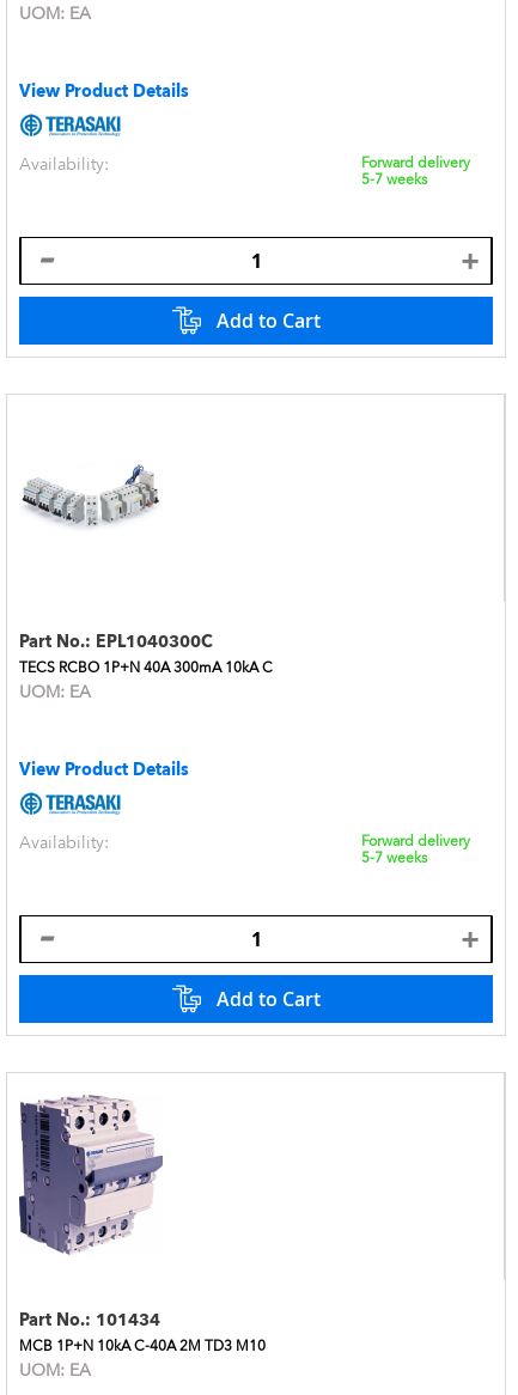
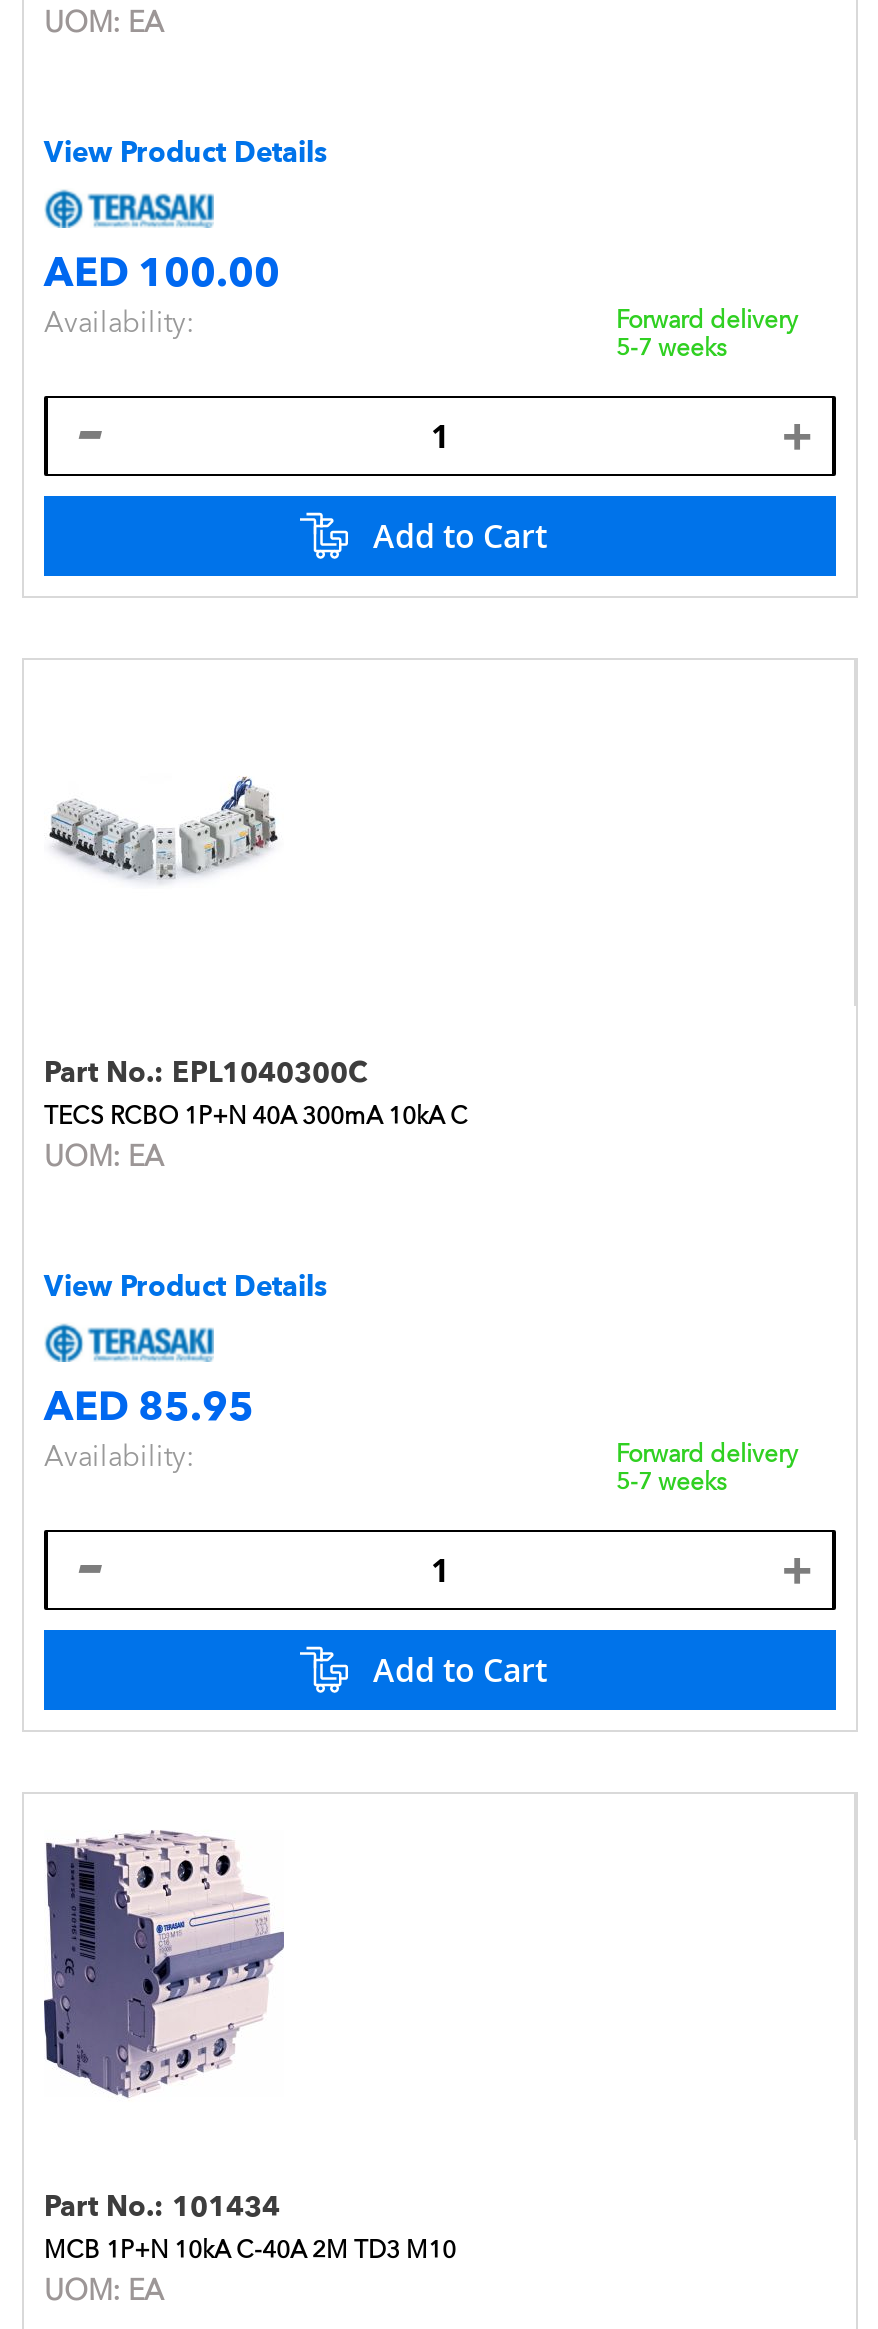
none -> [44,248,280,296] AED 100.00
moved [19,154,470,188] -> [44,306,798,362]: Availability: | Forward delivery | 5-7 weeks
none -> [44,1382,254,1430] AED 85.95
moved [19,833,470,866] -> [44,1440,798,1496]: Availability: | Forward delivery | 5-7 weeks

